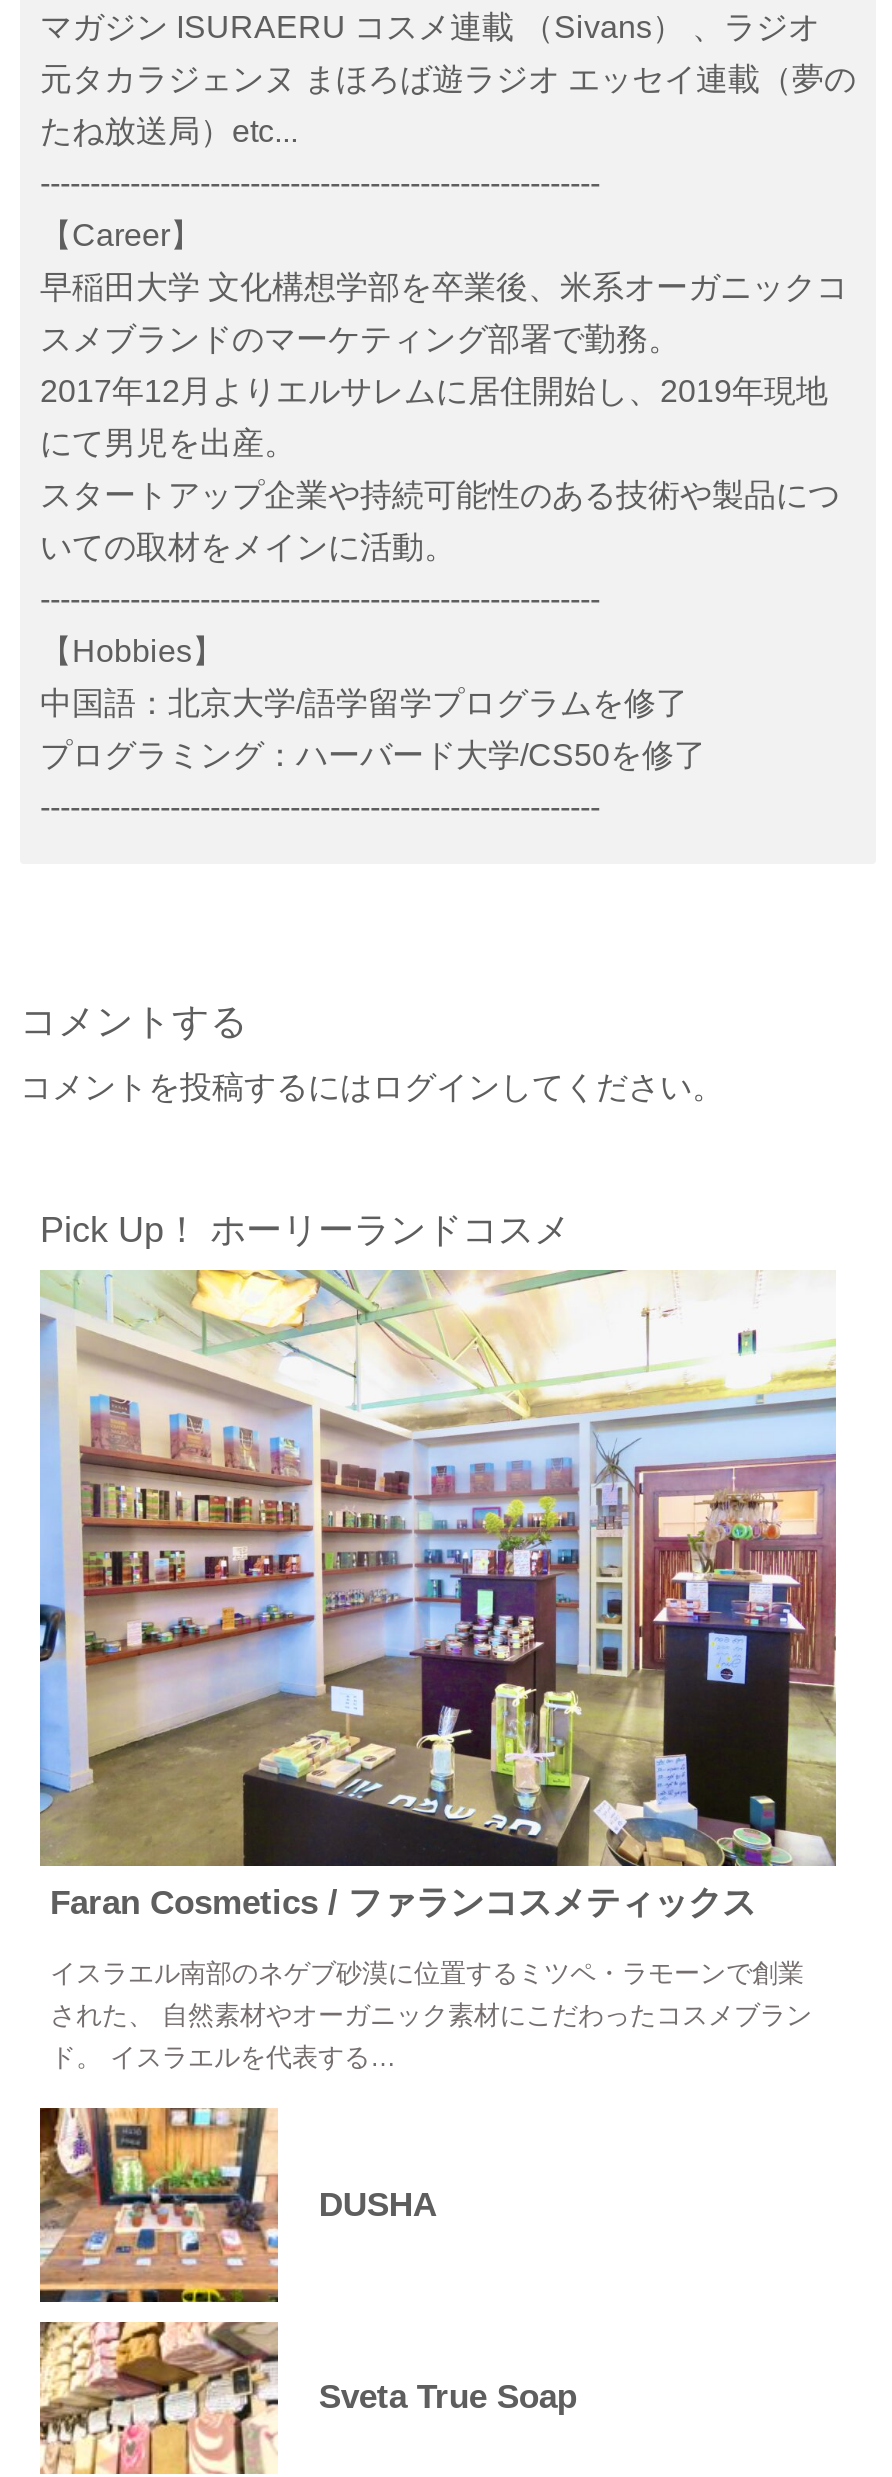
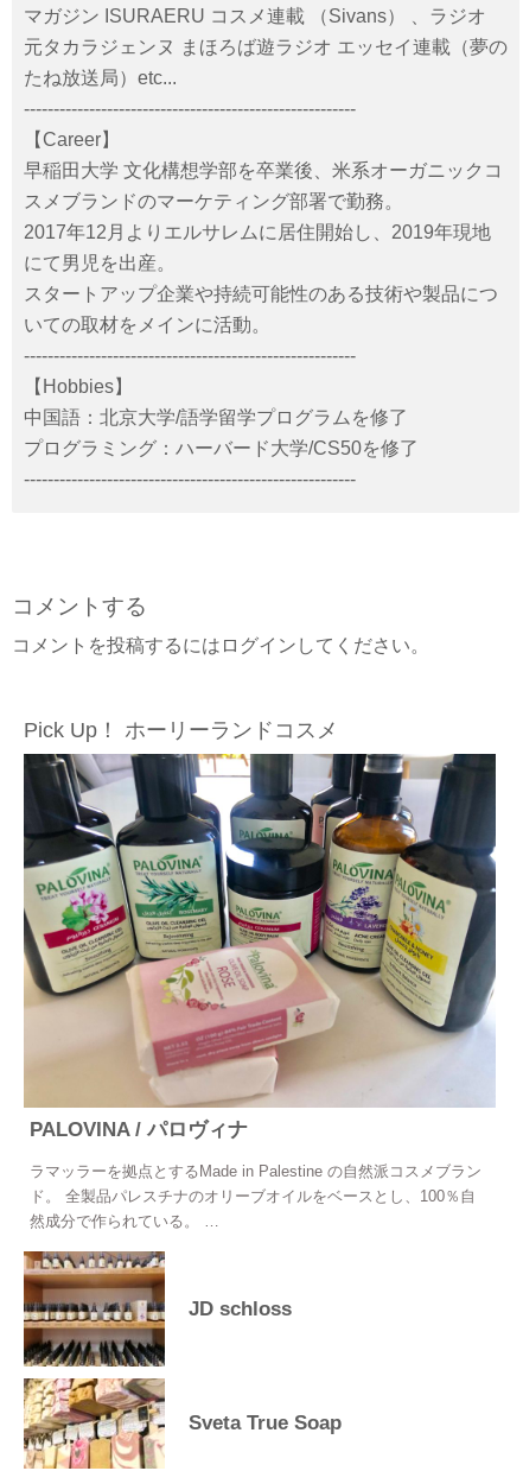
[38,1268,838,1923] [image] | Faran Cosmetics / ファランコスメティックス -> [23,753,497,1141] [image] | PALOVINA / パロヴィナ
[50,1959,812,2073] イスラエル南部のネゲブ砂漠に位置するミツペ・ラモーンで創業 | された、 自然素材やオーガニック素材にこだわったコスメブラン | ド。 イスラエルを代表する… -> [30,1163,481,1230] ラマッラーを拠点とするMade in Palestine の自然派コスメブラン | ド。 全製品パレスチナのオリーブオイルをベースとし、100％自 | 然成分で作られている。 …
[38,2106,437,2304] [image] | DUSHA -> [23,1250,292,1368] [image] | JD schloss

